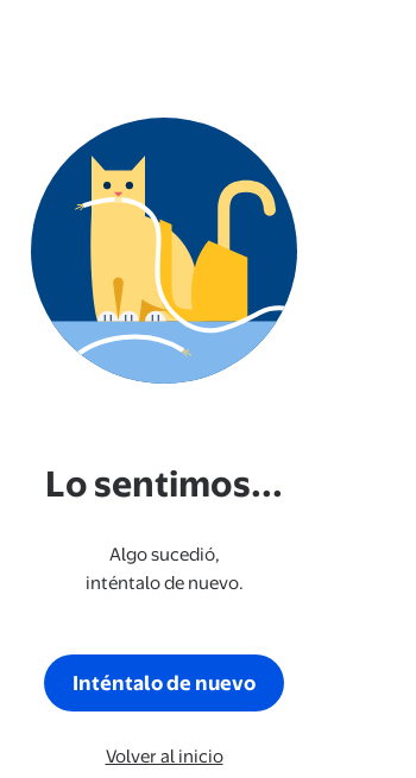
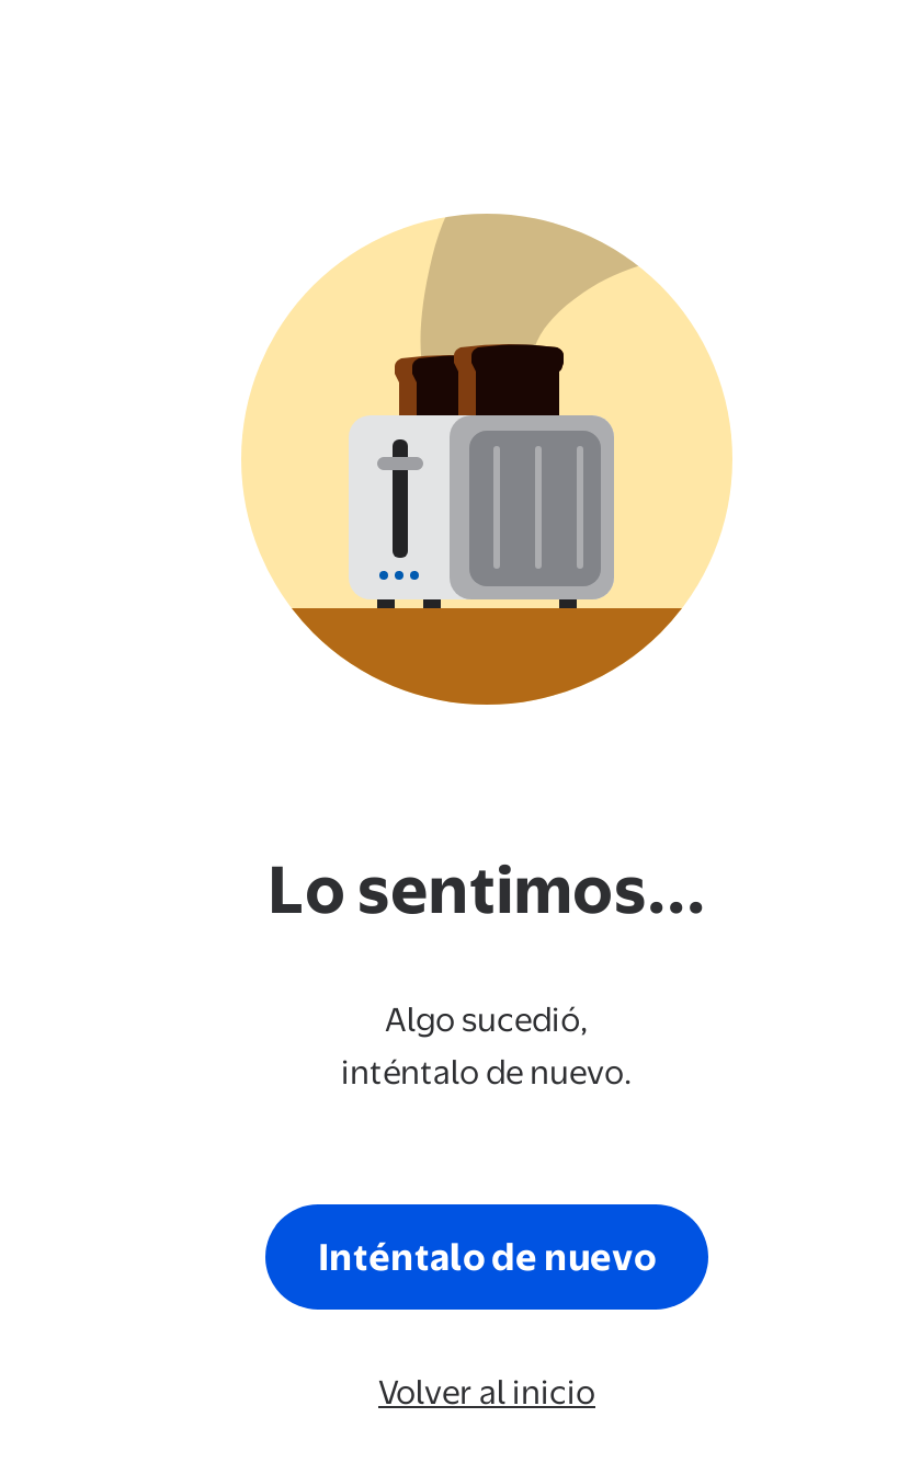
[30,116,298,385] [image] -> [241,214,732,707] [image]

